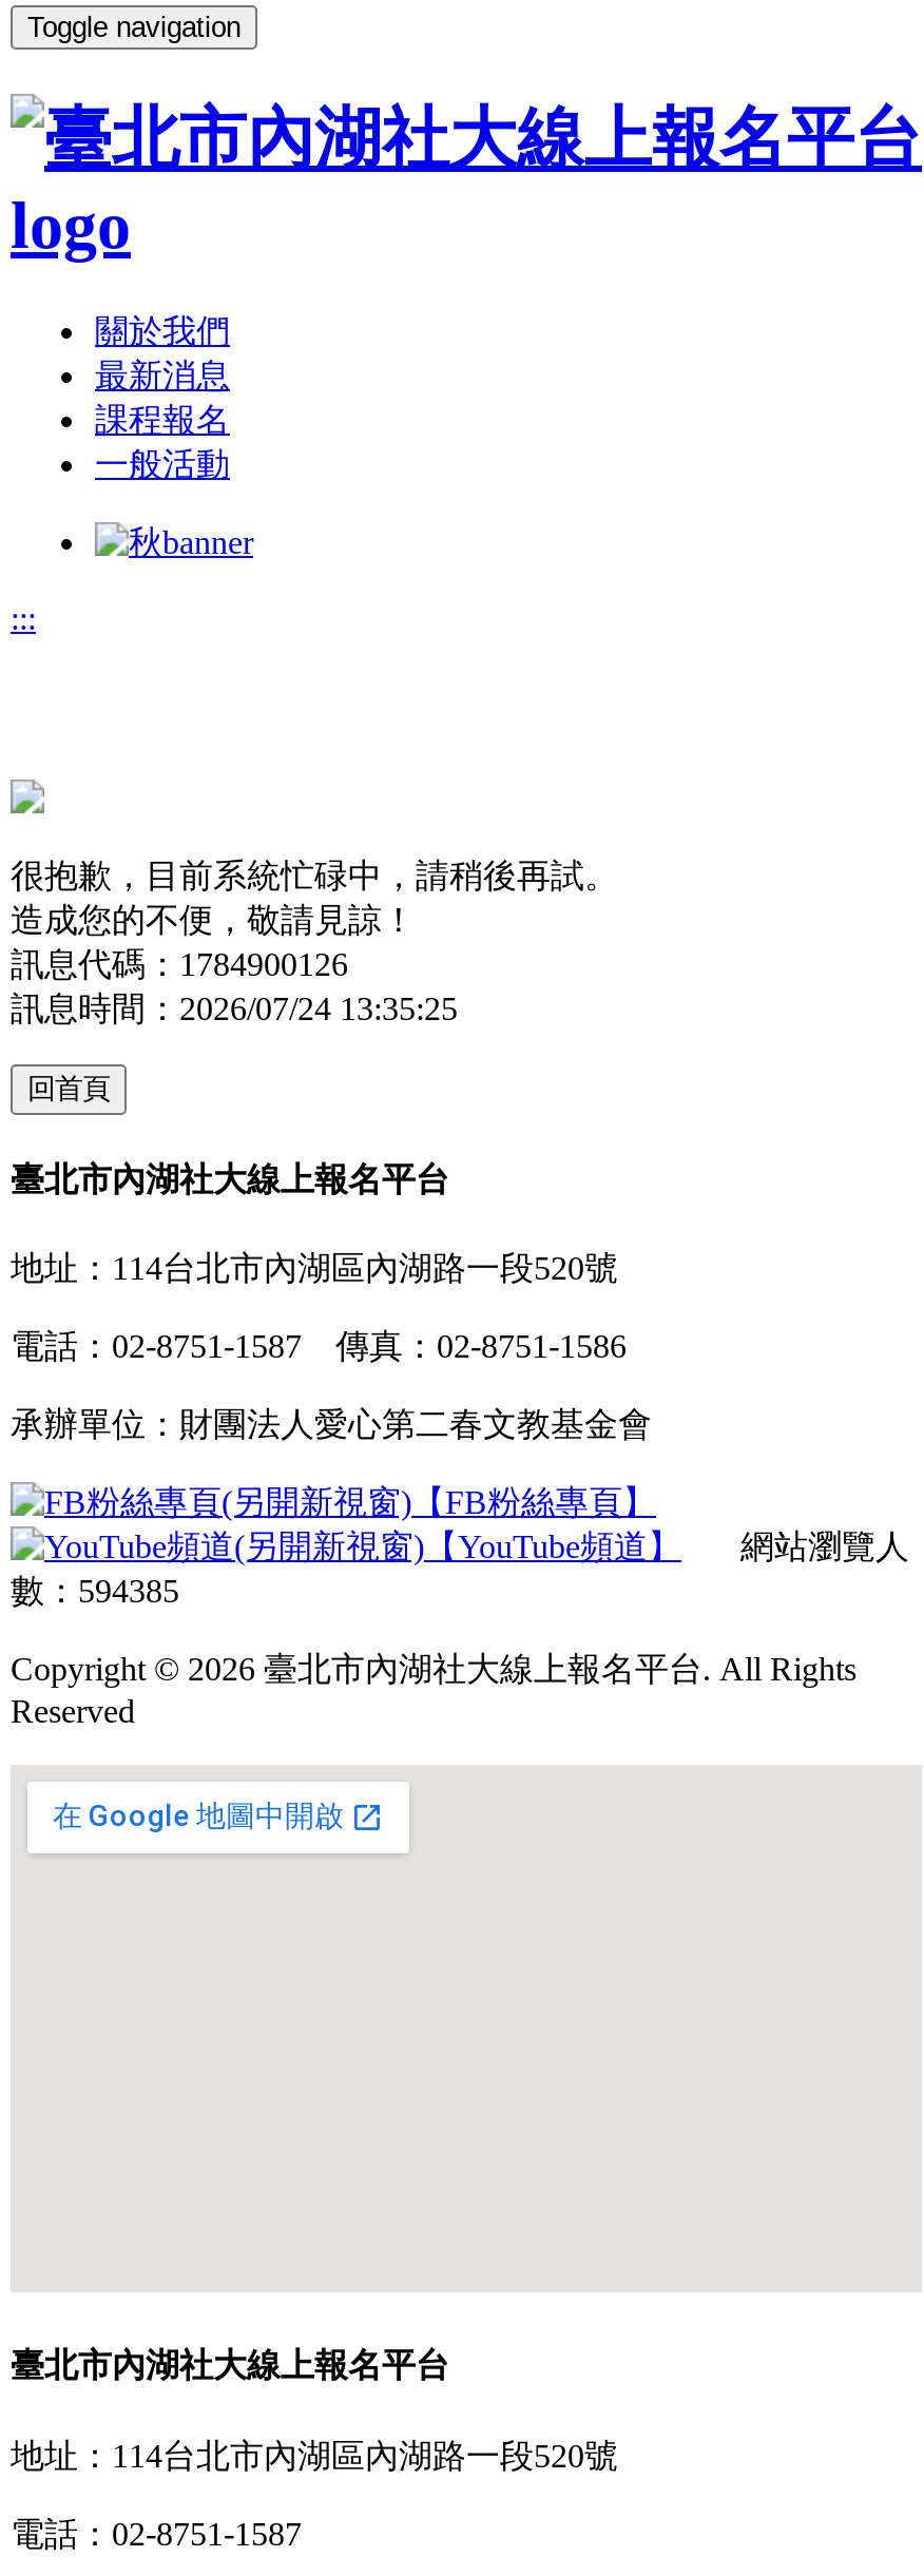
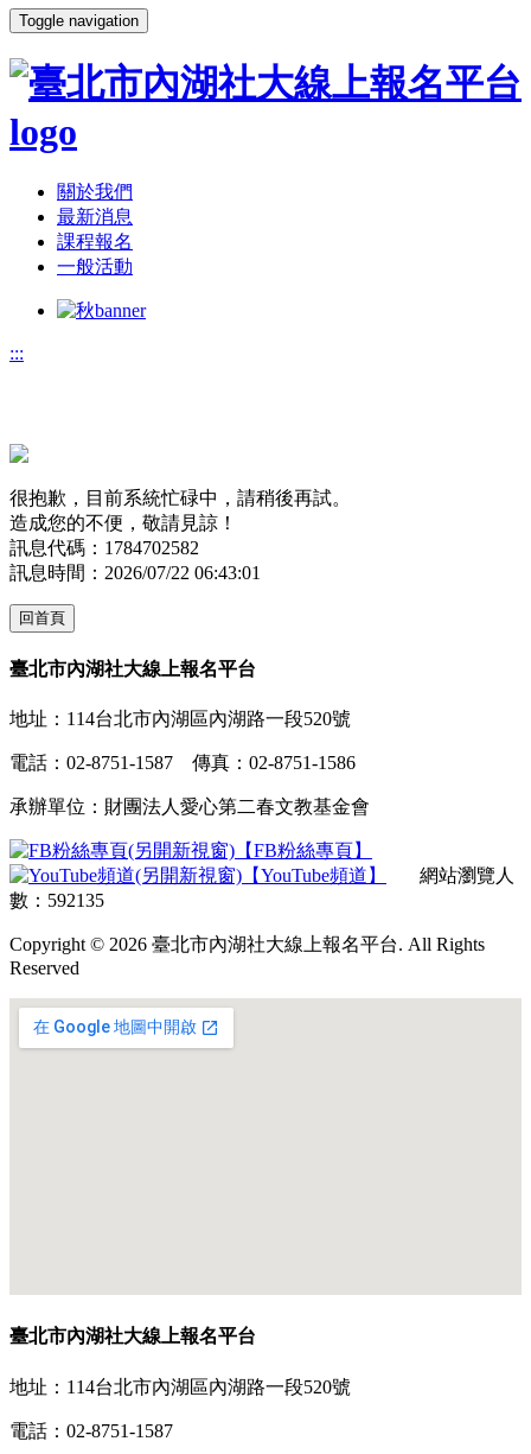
[11,946,348,981] 訊息代碼：1784900126 -> [9,537,199,558] 訊息代碼：1784702582
[11,990,458,1026] 訊息時間：2026/07/24 13:35:25 -> [9,562,261,582] 訊息時間：2026/07/22 06:43:01
[11,1573,179,1609] 數：594385 -> [9,890,104,911] 數：592135

